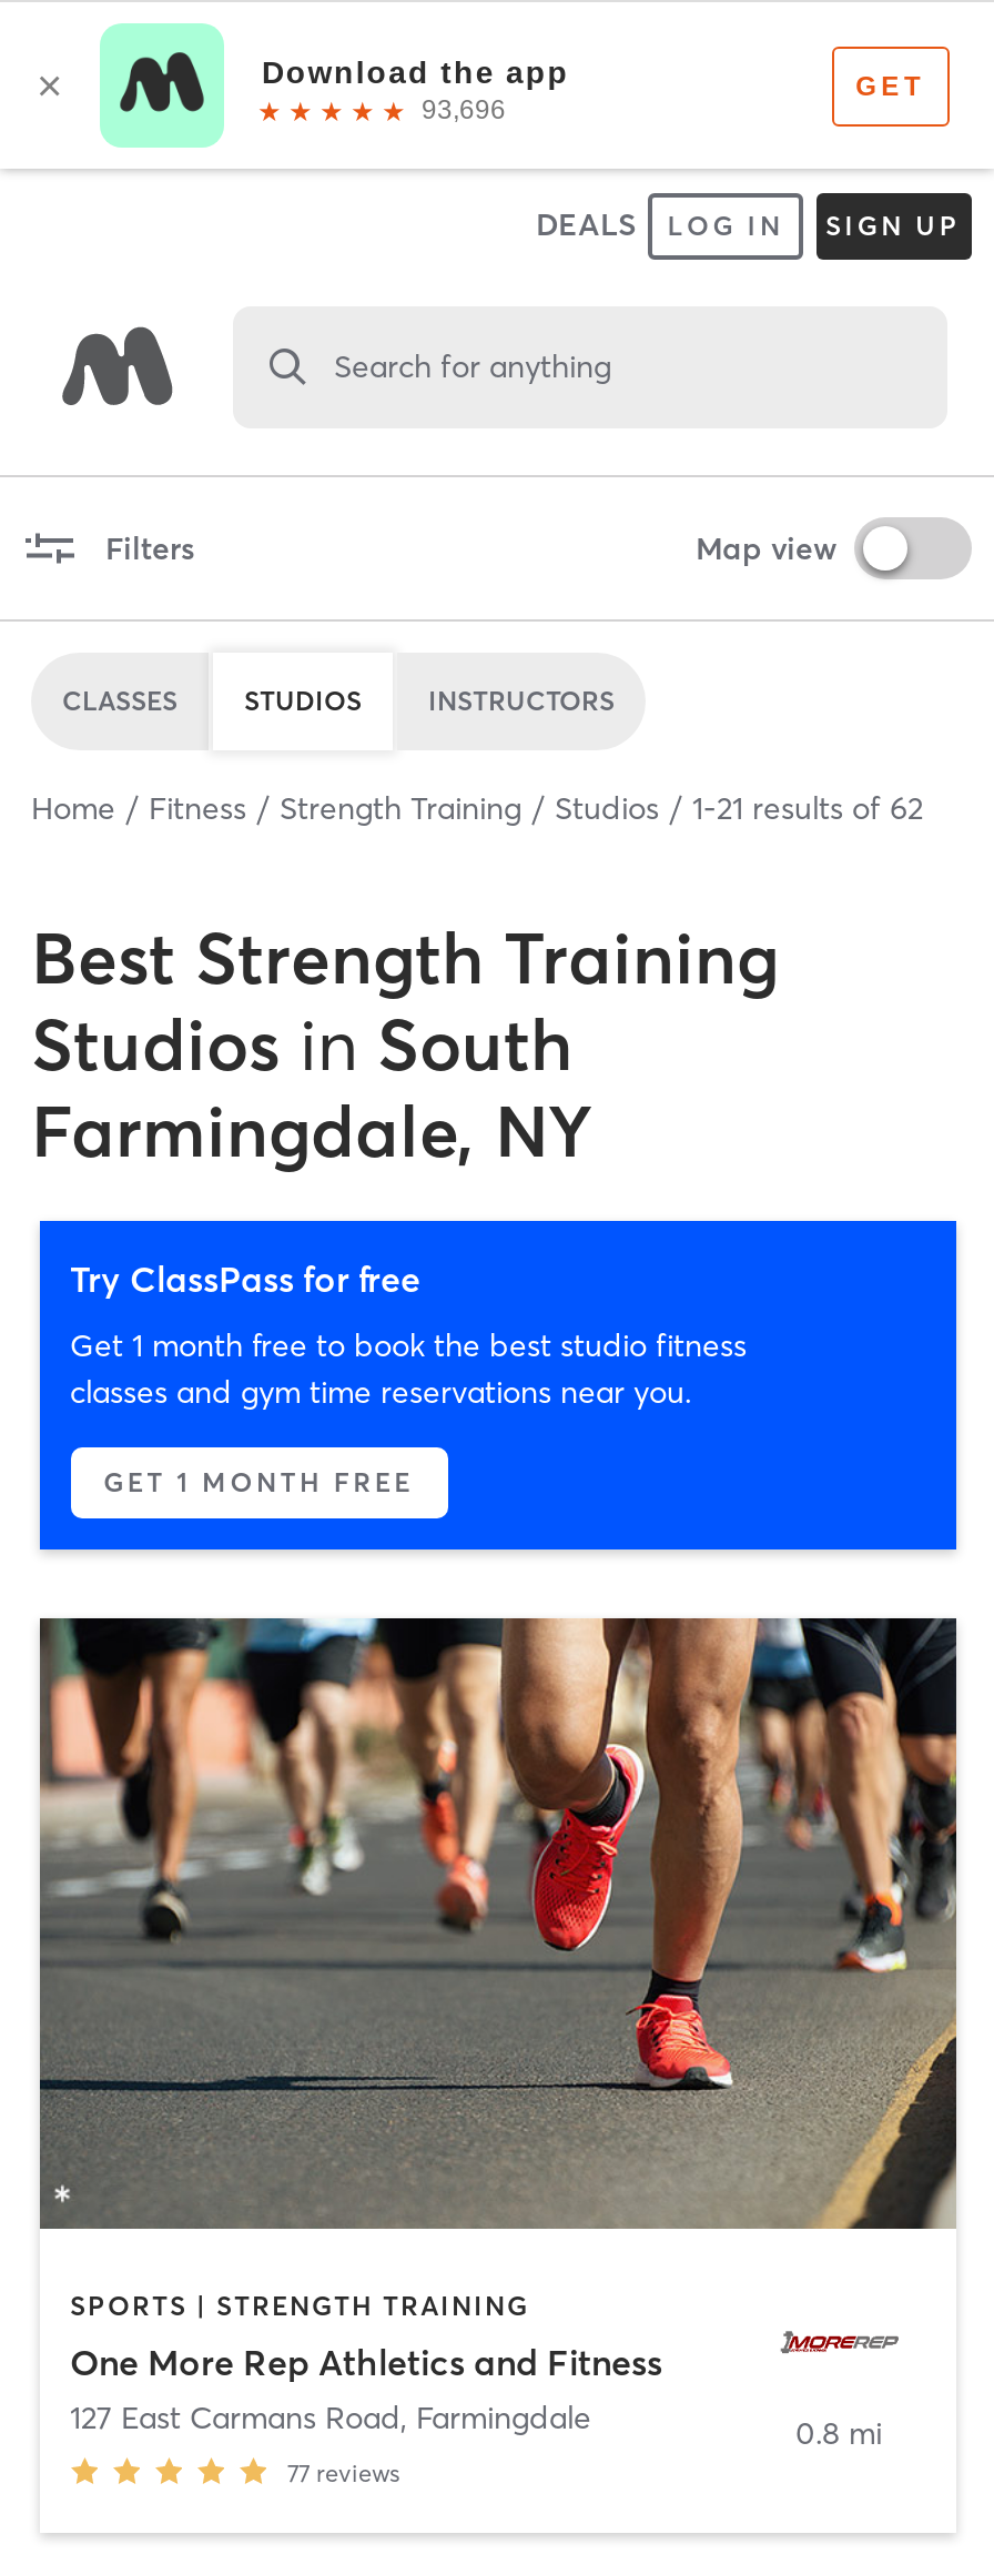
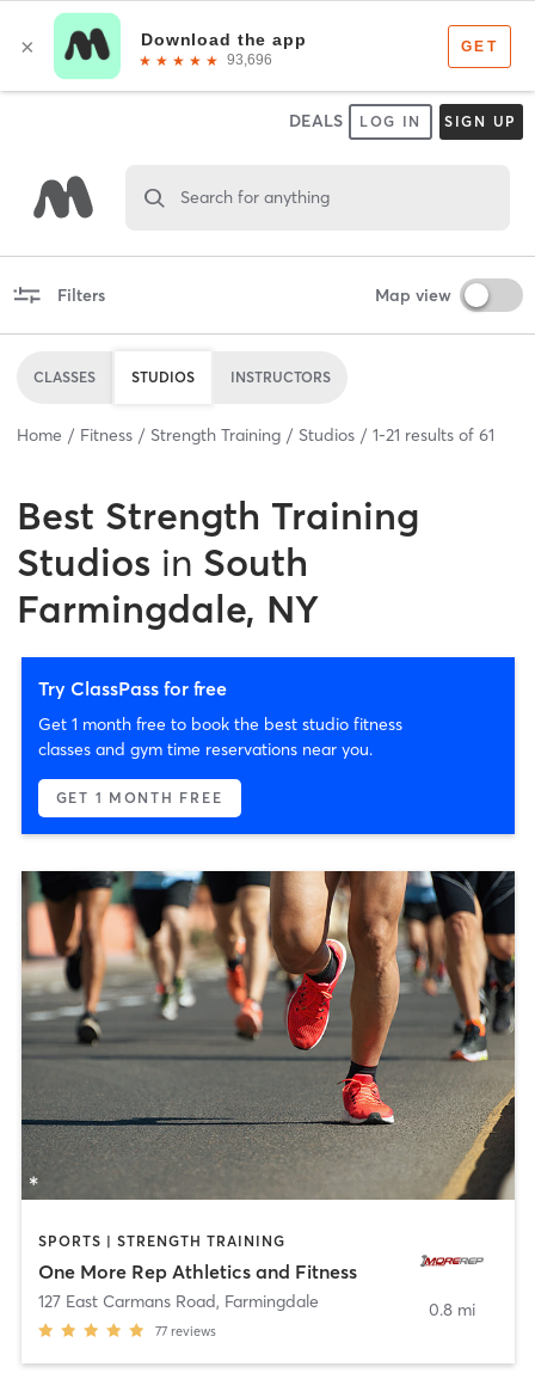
[31,787,923,827] Home Fitness Strength Training Studios 1-21 results of 62 -> [17,424,494,445] Home Fitness Strength Training Studios 1-21 results of 61

